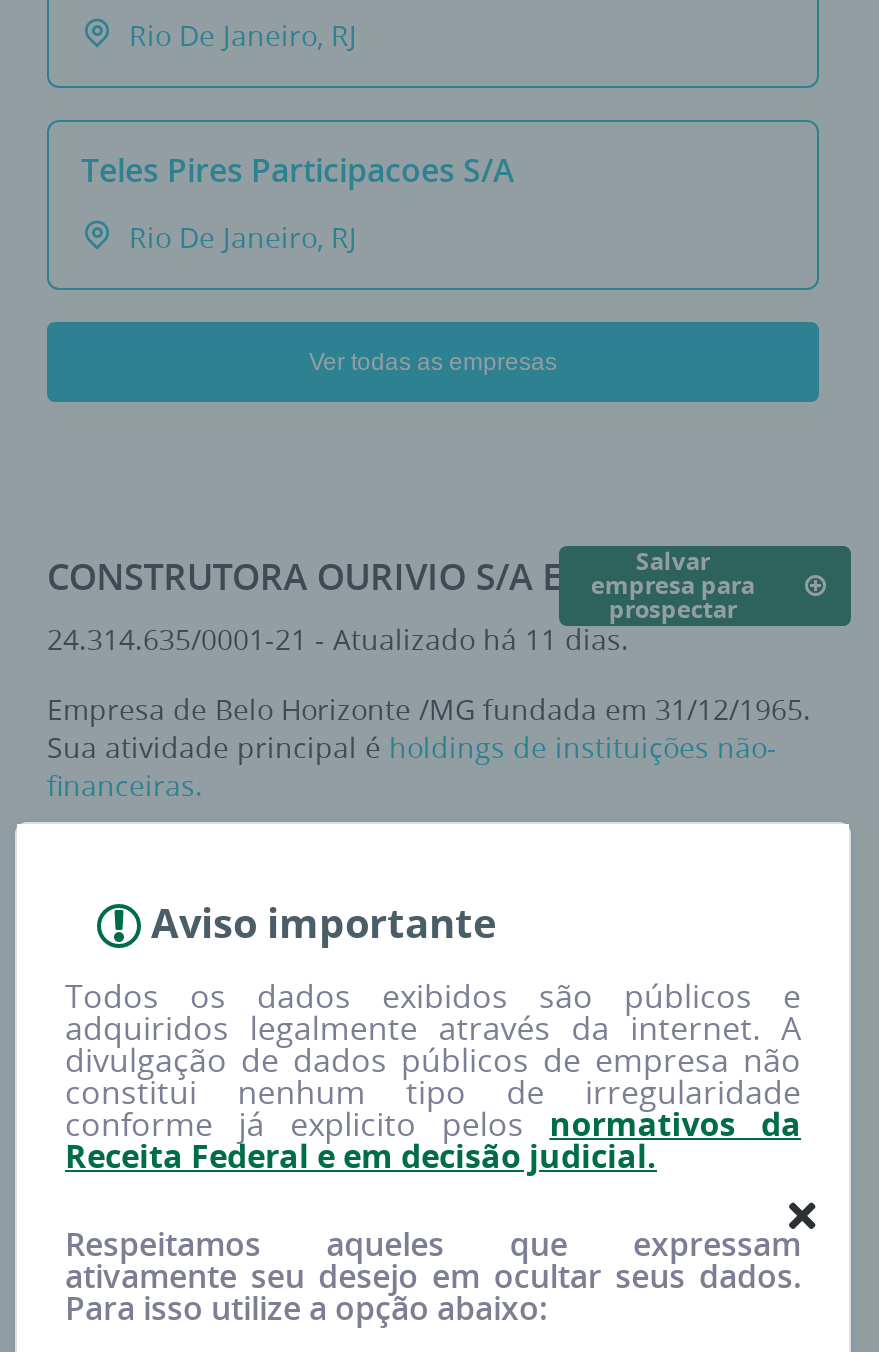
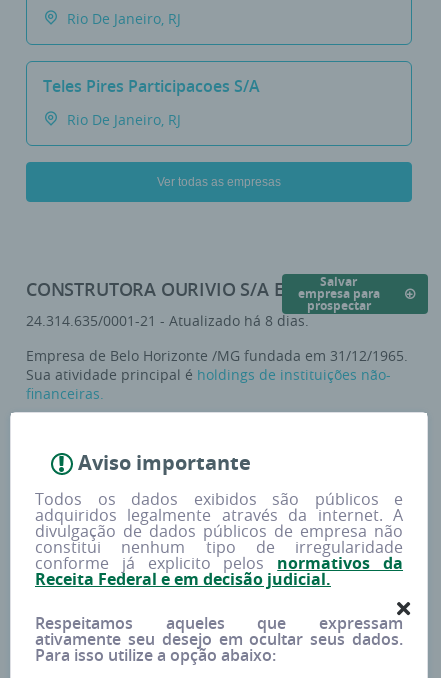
[47,620,629,658] 24.314.635/0001-21 - Atualizado há 11 dias. -> [26,311,309,330] 24.314.635/0001-21 - Atualizado há 8 dias.

